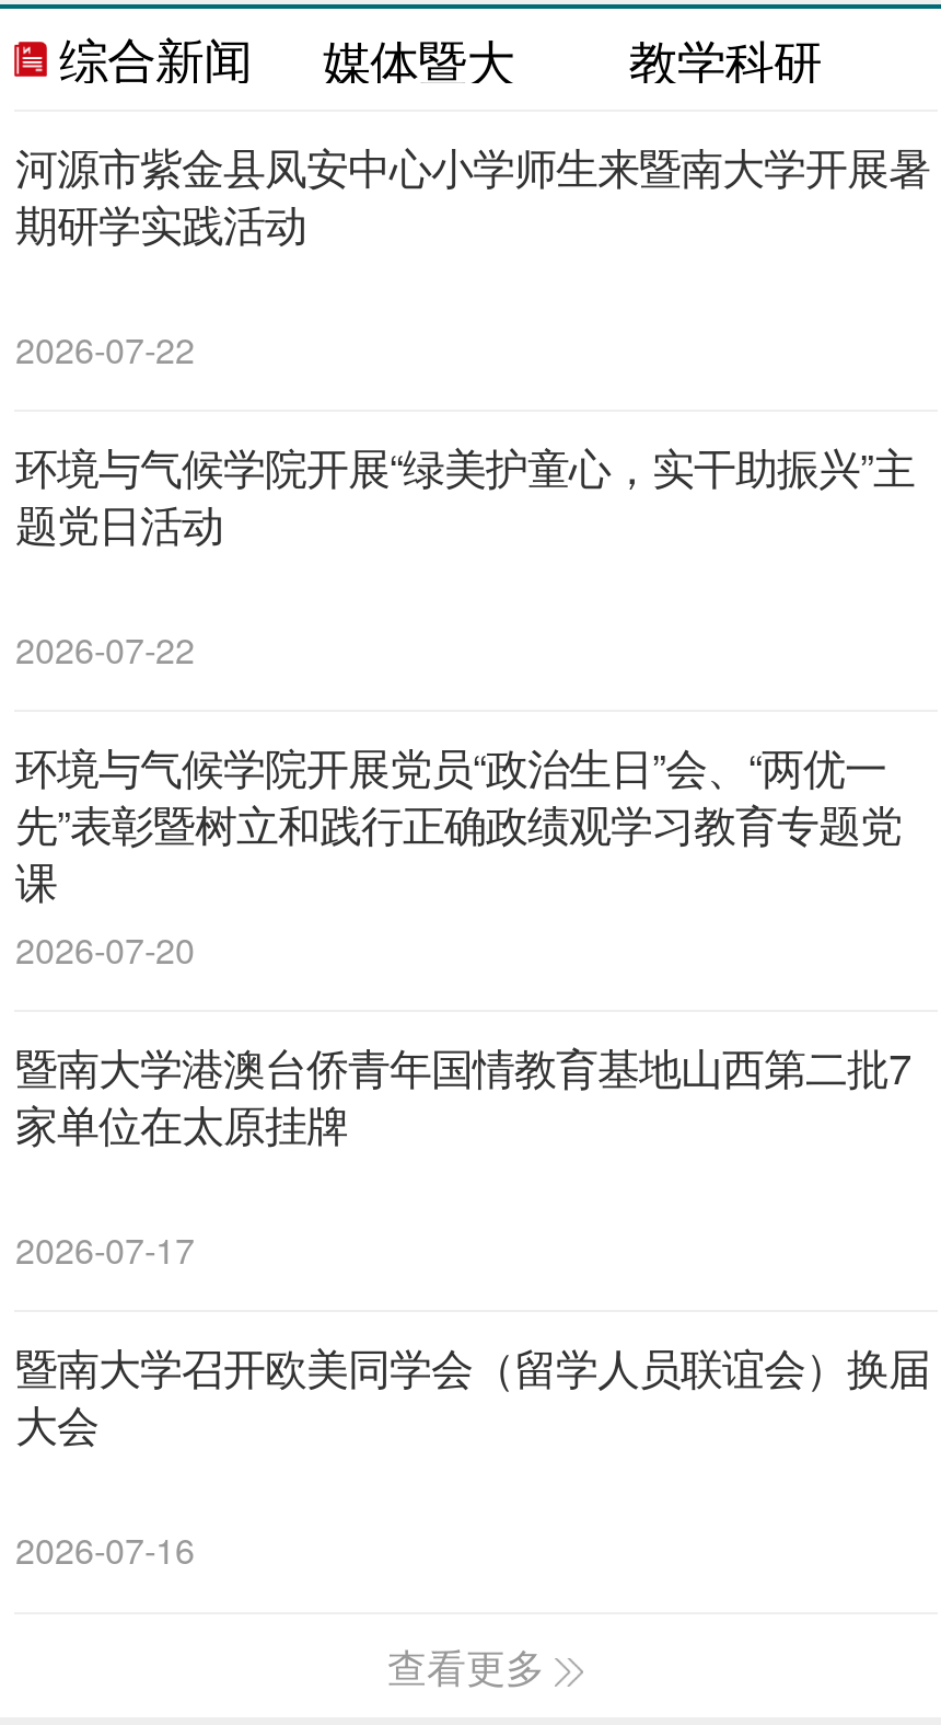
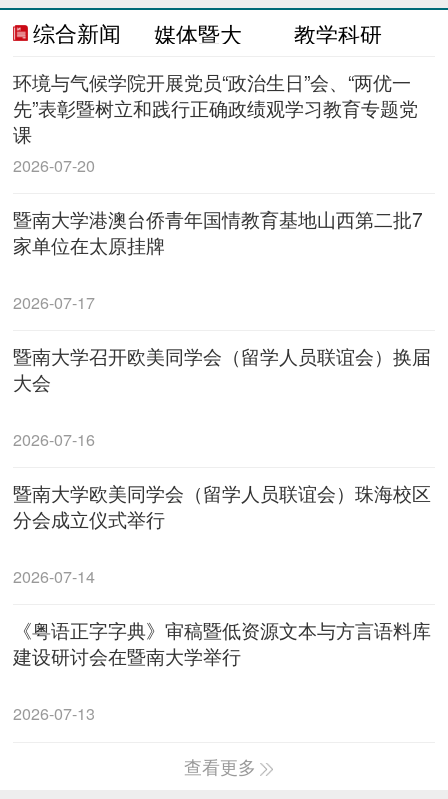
[15,136,930,675] 河源市紫金县凤安中心小学师生来暨南大学开展暑 | 期研学实践活动 | 2026-07-22 | 环境与气候学院开展“绿美护童心，实干助振兴”主 | 题党日活动 | 2026-07-22 -> none
moved [15,736,930,1576] -> [13,68,431,451]: 环境与气候学院开展党员“政治生日”会、“两优一 | 先”表彰暨树立和践行正确政绩观学习教育专题党 | 课 | ... | 大会 | 2026-07-16
none -> [13,479,431,725] 暨南大学欧美同学会（留学人员联谊会）珠海校区 | 分会成立仪式举行 | 2026-07-14 | 《粤语正字字典》审稿暨低资源文本与方言语料库 | 建设研讨会在暨南大学举行 | 2026-07-13

